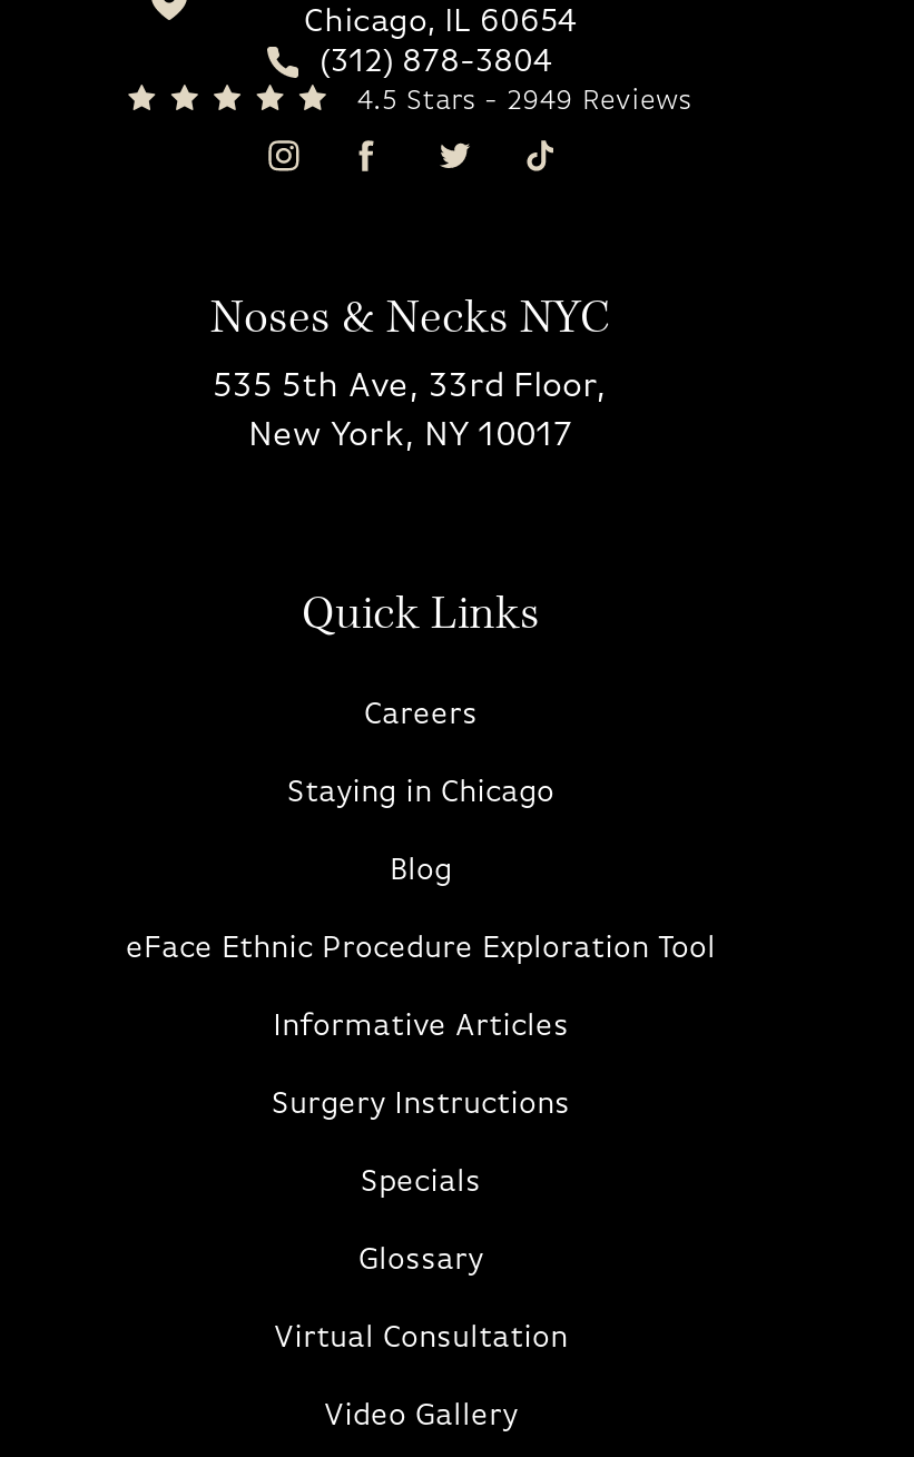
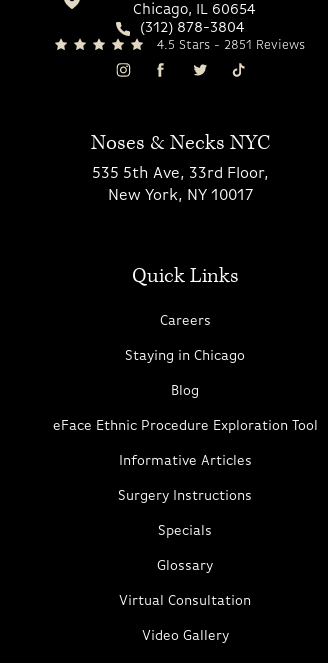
[357,87,691,116] 4.5 Stars - 2949 Reviews -> [157,39,305,52] 4.5 Stars - 2851 Reviews

